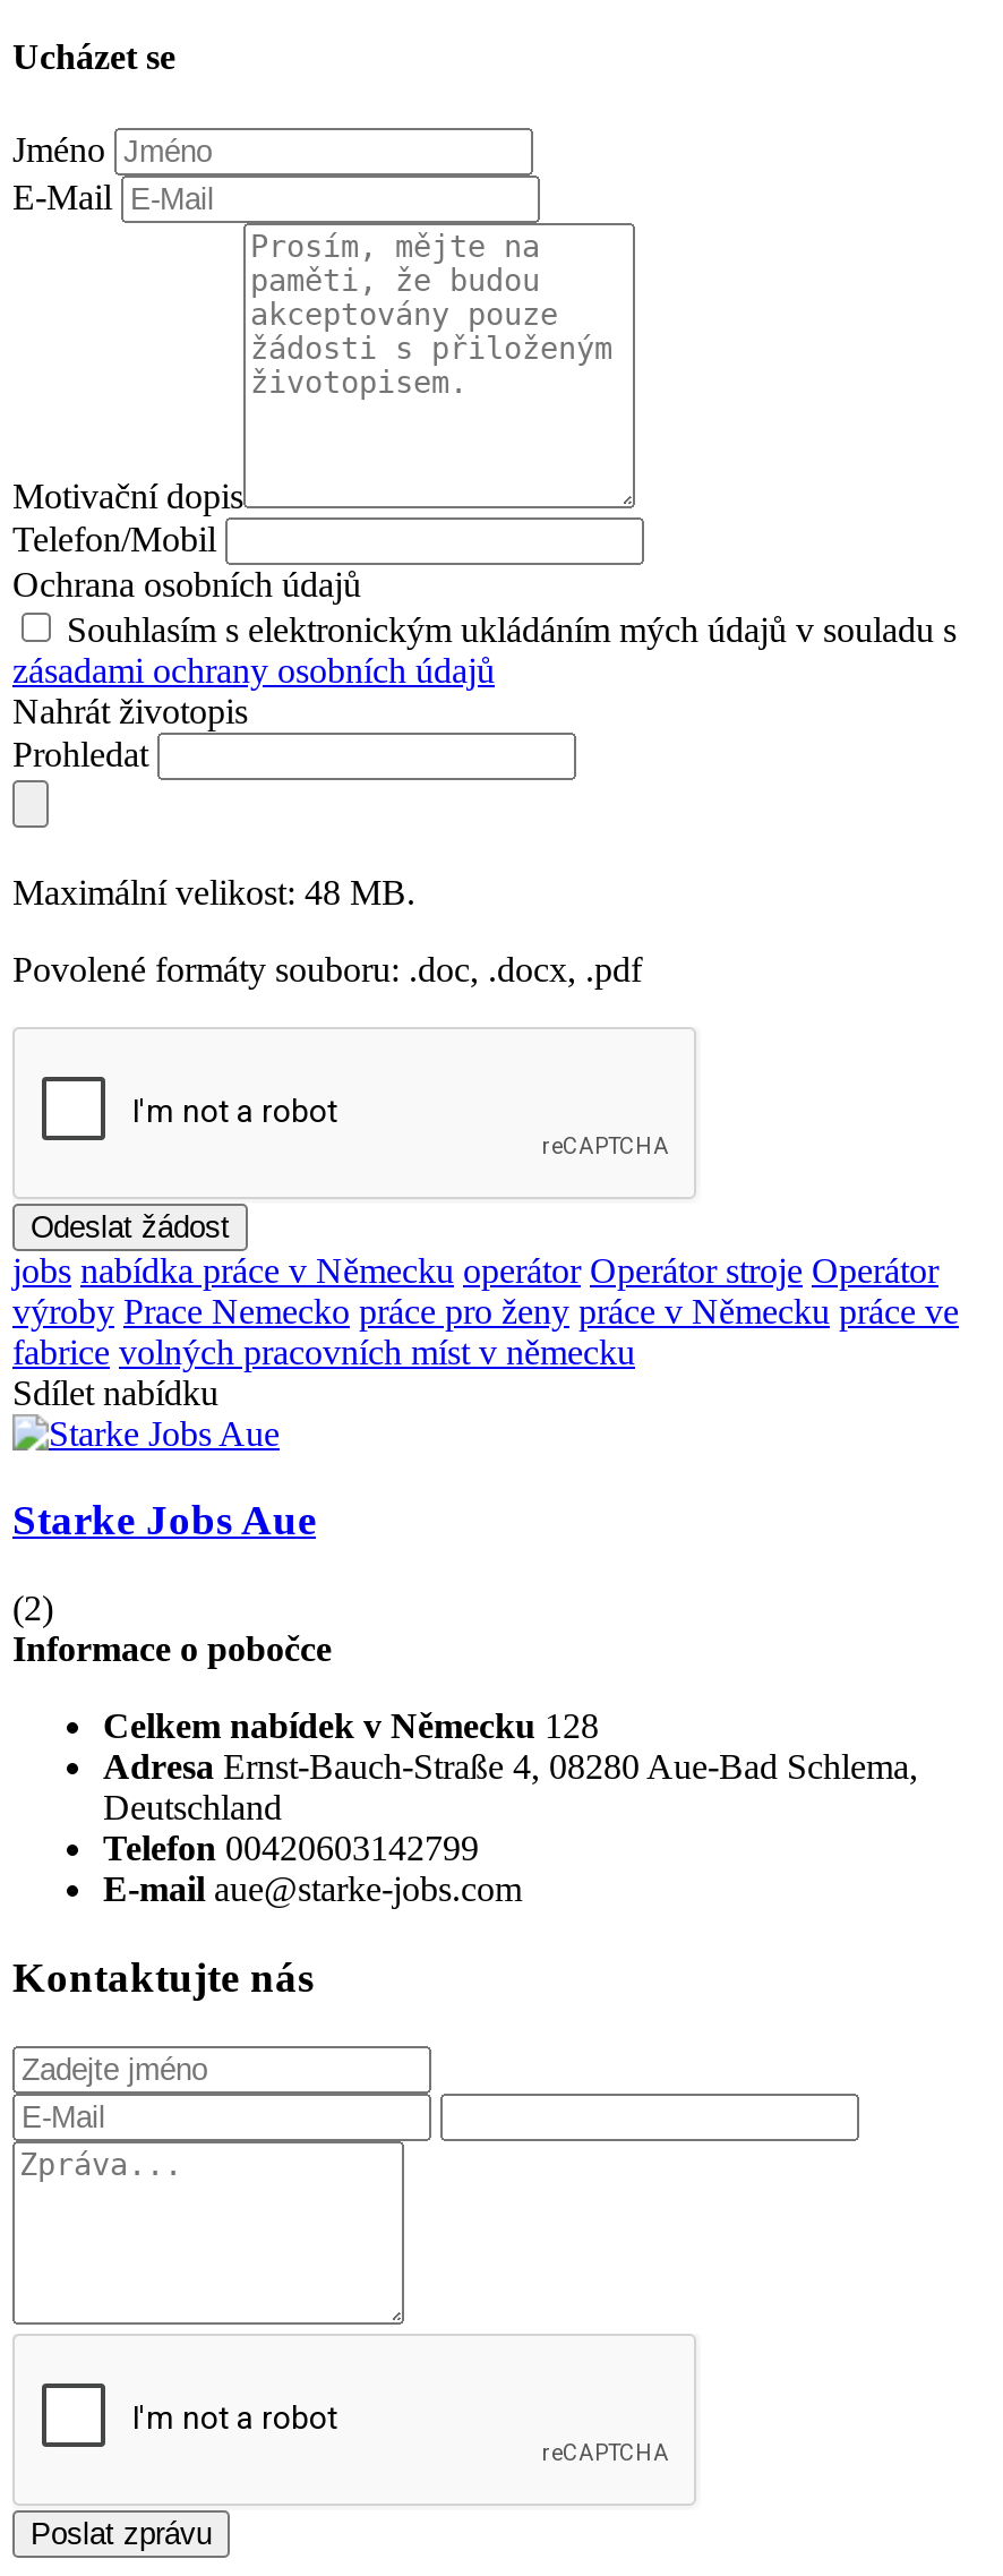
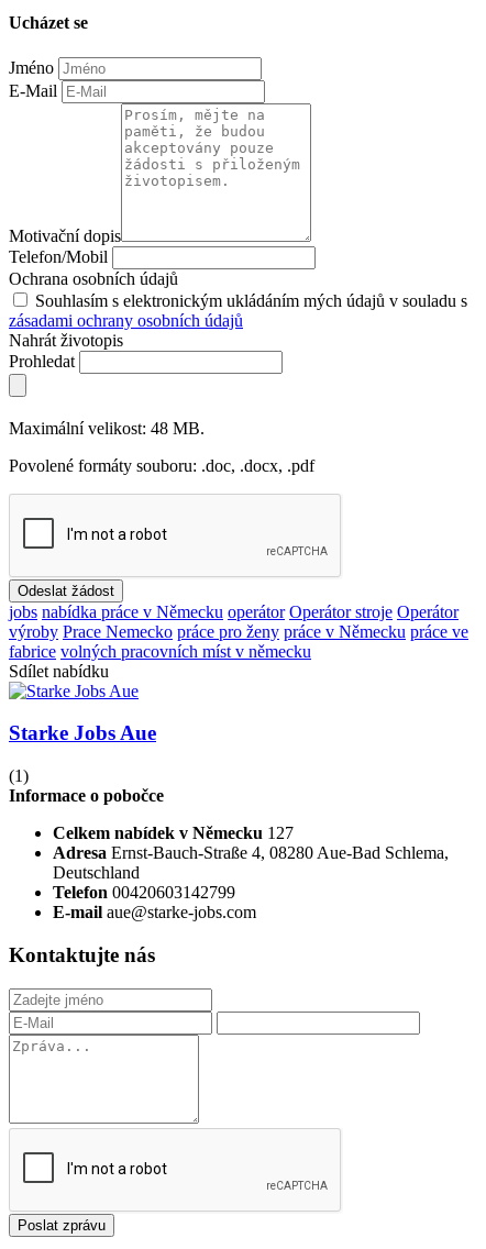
[12,1589,53,1628] (2) -> [9,767,29,785] (1)
[103,1707,599,1745] Celkem nabídek v Německu 128 -> [53,824,294,842] Celkem nabídek v Německu 127

